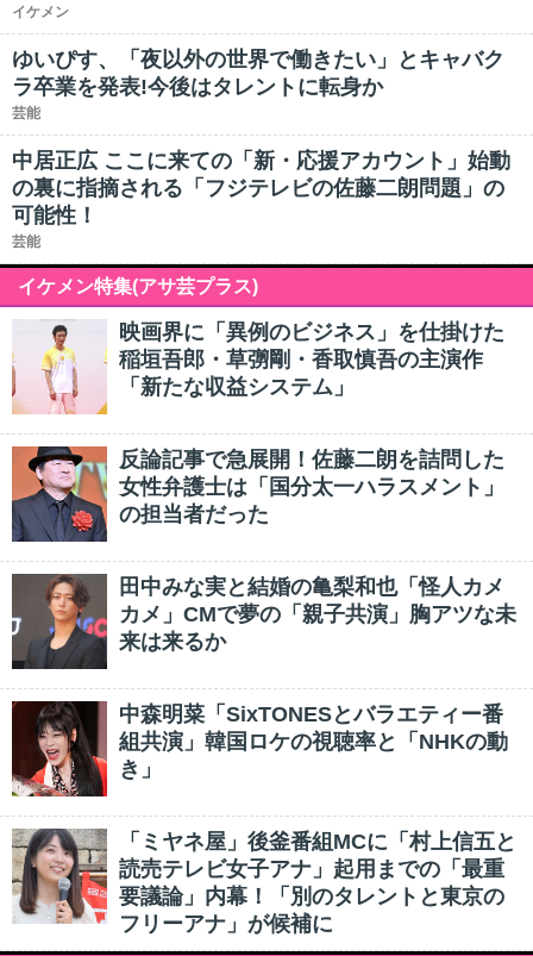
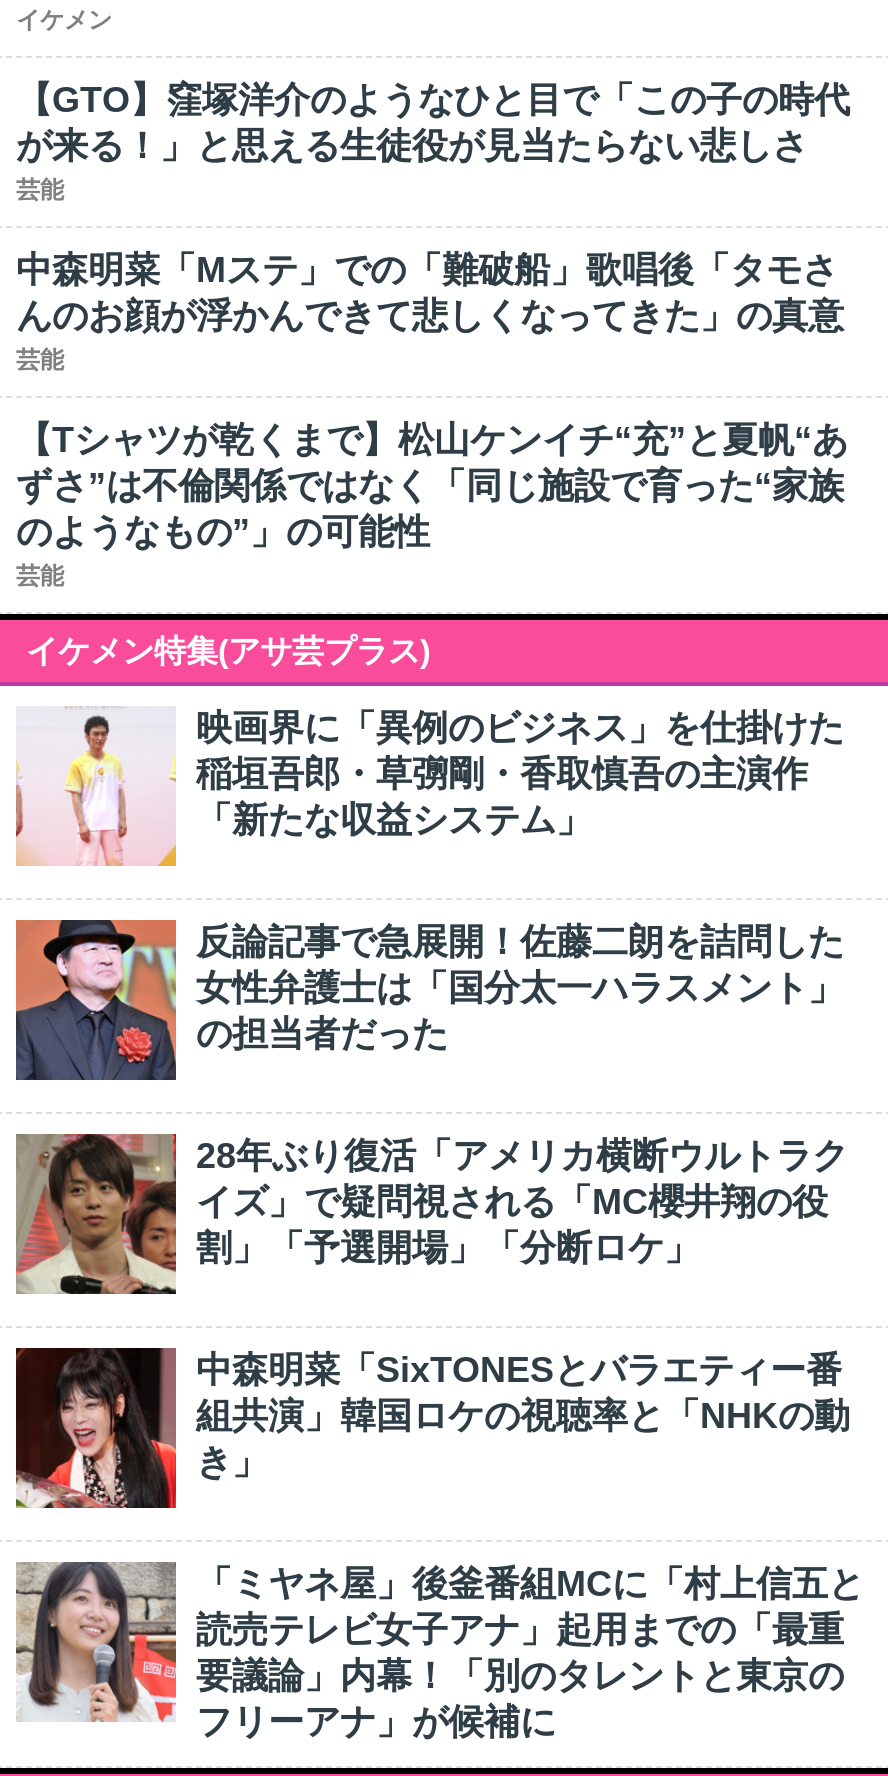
[12,48,504,99] ゆいぴす、「夜以外の世界で働きたい」とキャバク | ラ卒業を発表!今後はタレントに転身か -> [16,80,850,166] 【GTO】窪塚洋介のようなひと目で「この子の時代 | が来る！」と思える生徒役が見当たらない悲しさ
[12,149,510,227] 中居正広 ここに来ての「新・応援アカウント」始動 | の裏に指摘される「フジテレビの佐藤二朗問題」の | 可能性！ -> [16,250,848,552] 中森明菜「Mステ」での「難破船」歌唱後「タモさ | んのお顔が浮かんできて悲しくなってきた」の真意 | 芸能 | 【Tシャツが乾くまで】松山ケンイチ“充”と夏帆“あ | ずさ”は不倫関係ではなく「同じ施設で育った“家族 | のようなもの”」の可能性
[11,574,516,670] [image] | 田中みな実と結婚の亀梨和也「怪人カメ | カメ」CMで夢の「親子共演」胸アツな未 | 来は来るか -> [14,1134,848,1296] [image] | 28年ぶり復活「アメリカ横断ウルトラク | イズ」で疑問視される「MC櫻井翔の役 | 割」「予選開場」「分断ロケ」

